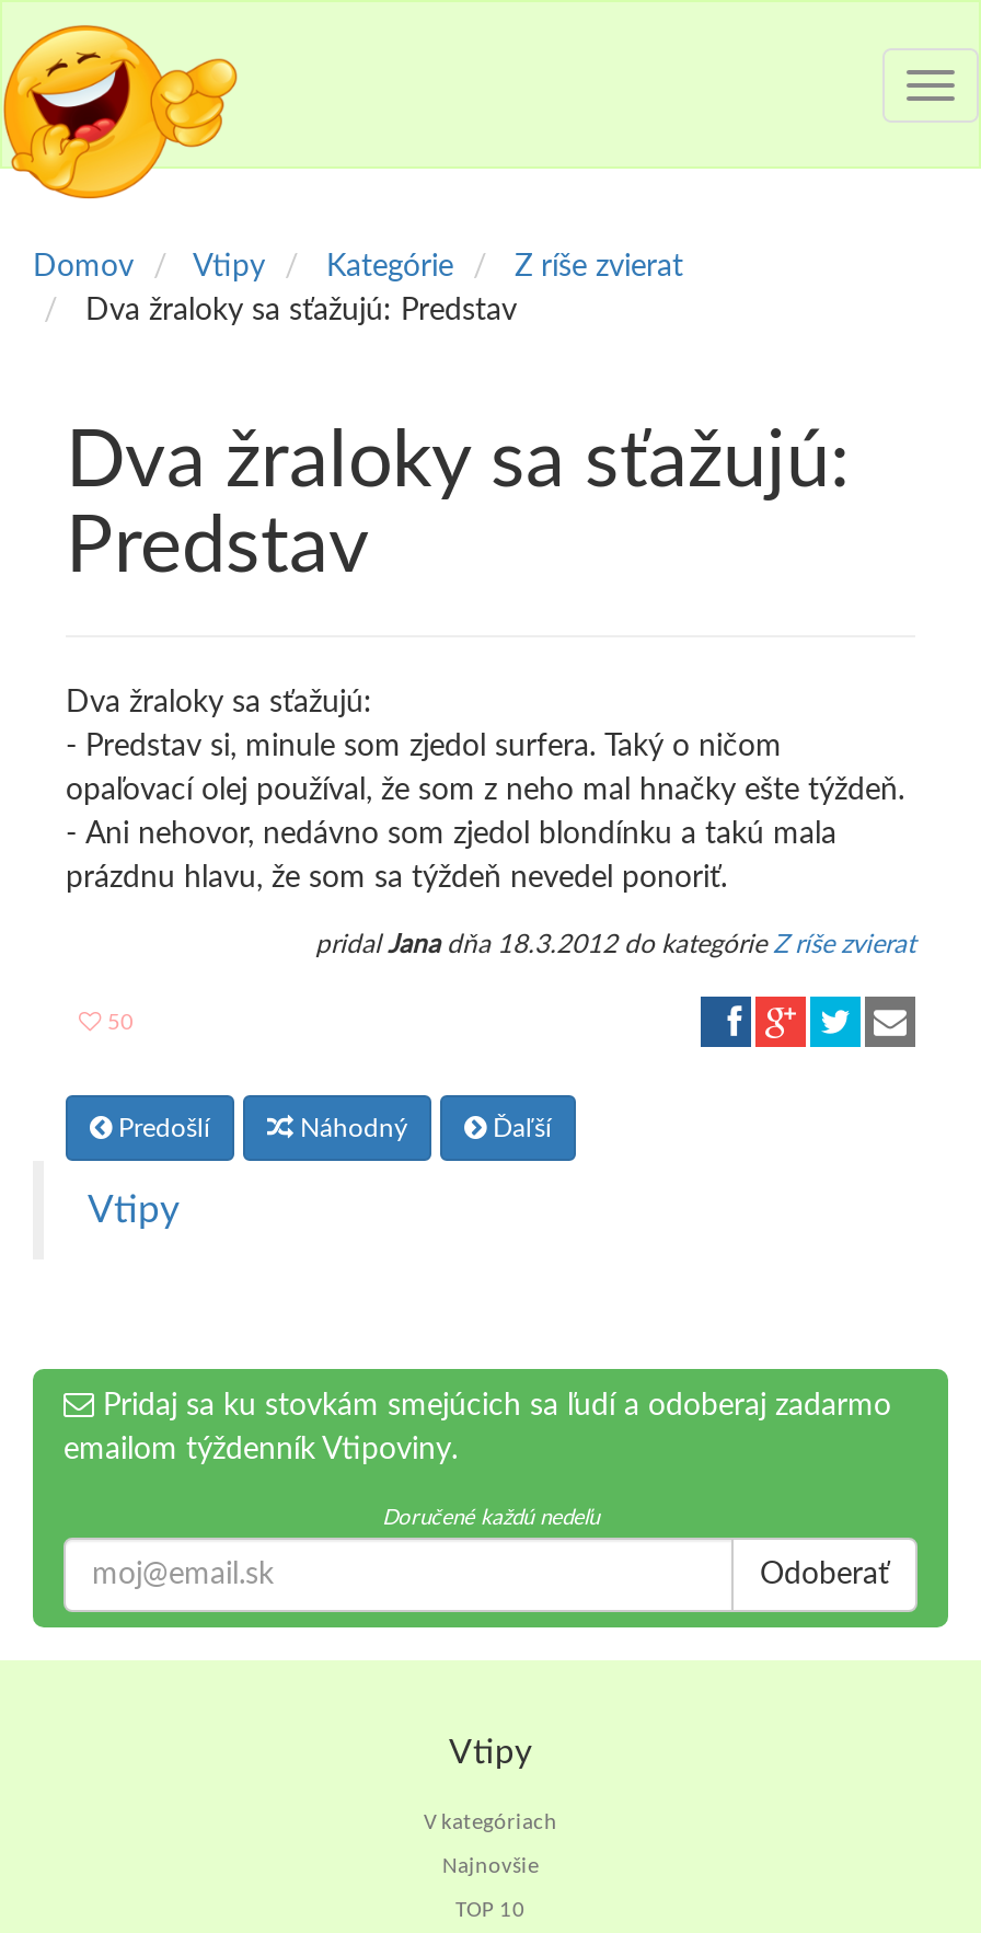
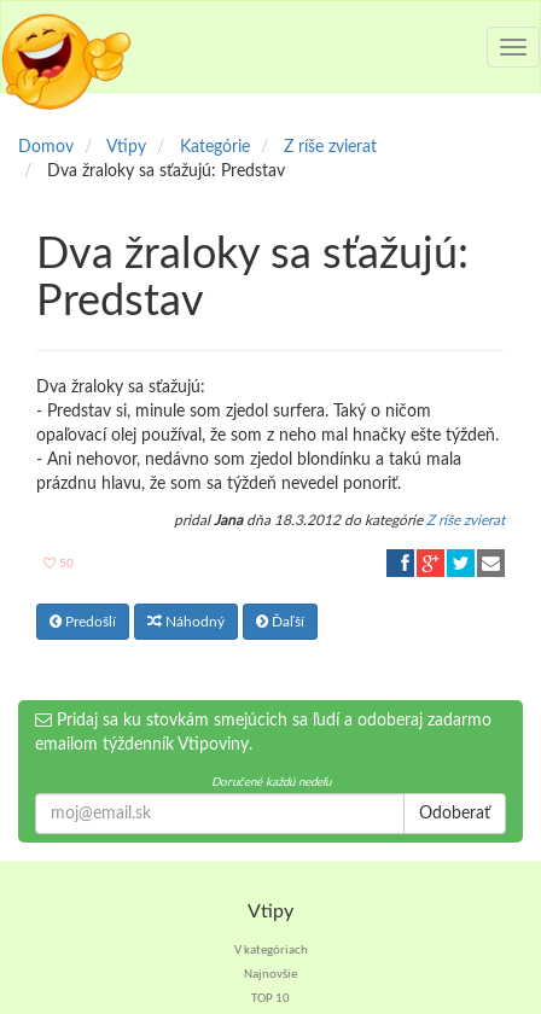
[88,1192,180,1229] Vtipy -> none

